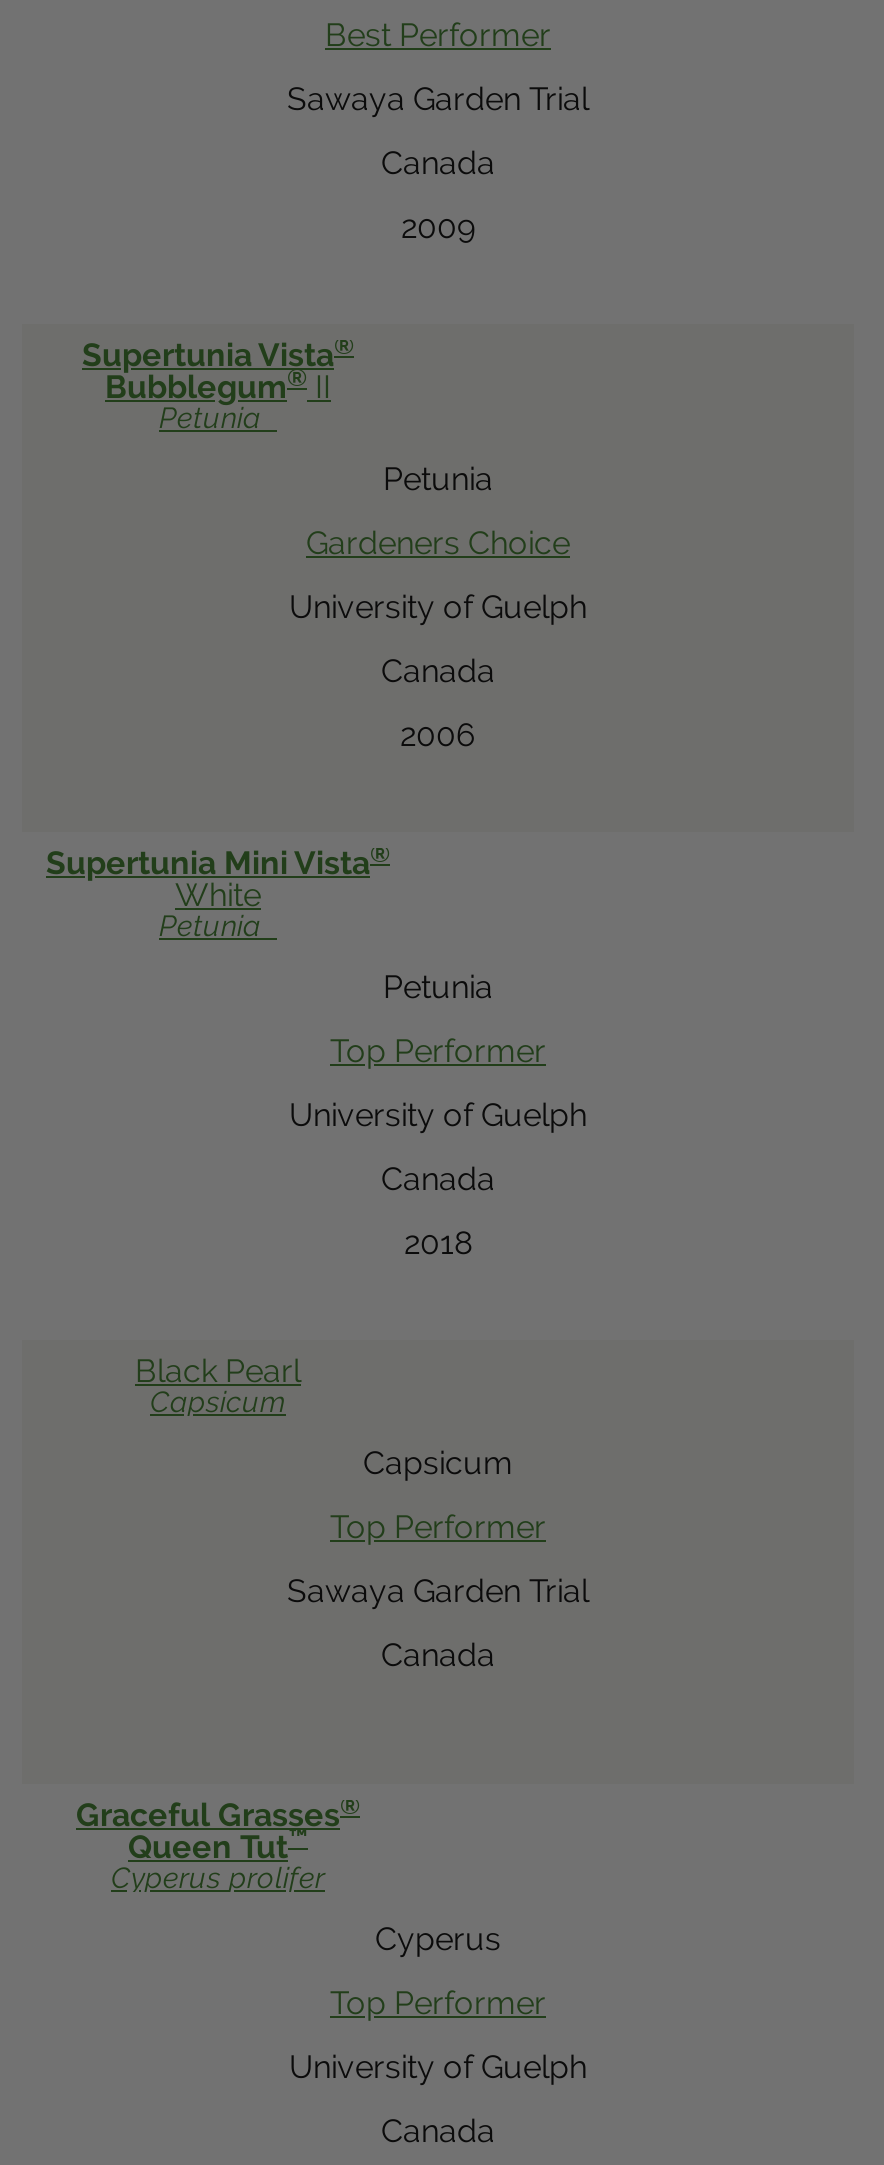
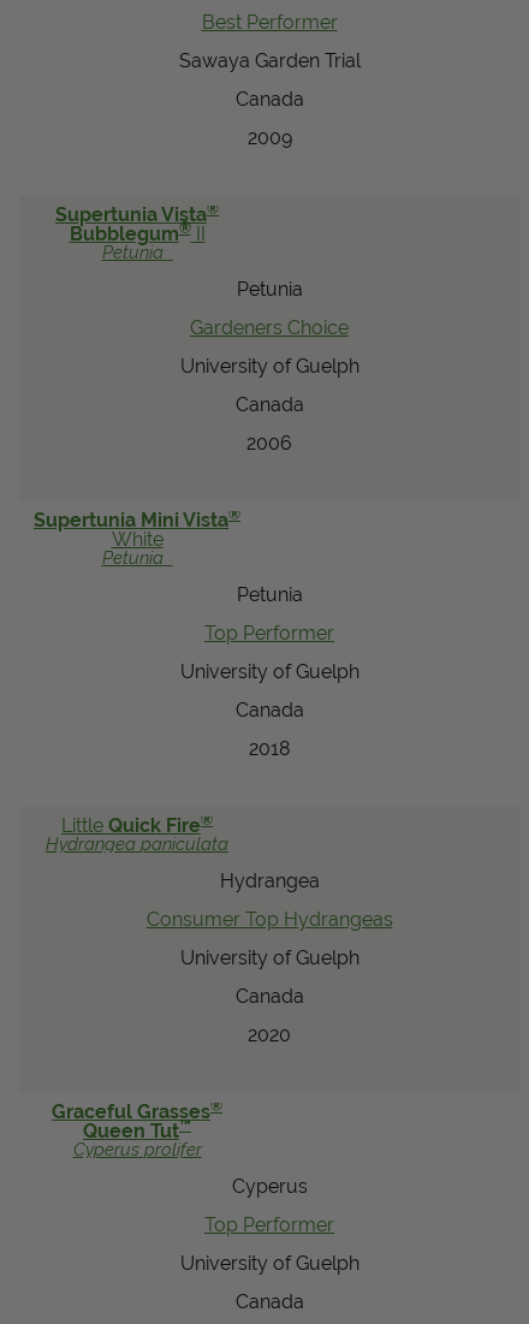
[135,1353,301,1419] Black Pearl | Capsicum -> [46,812,228,854] Little Quick Fire® | Hydrangea paniculata
[363,1445,513,1483] Capsicum -> [219,870,319,893] Hydrangea
[330,1509,546,1547] Top Performer -> [146,908,393,931] Consumer Top Hydrangeas
[287,1573,589,1611] Sawaya Garden Trial -> [180,947,359,970] University of Guelph
none -> [248,1024,291,1047] 2020

